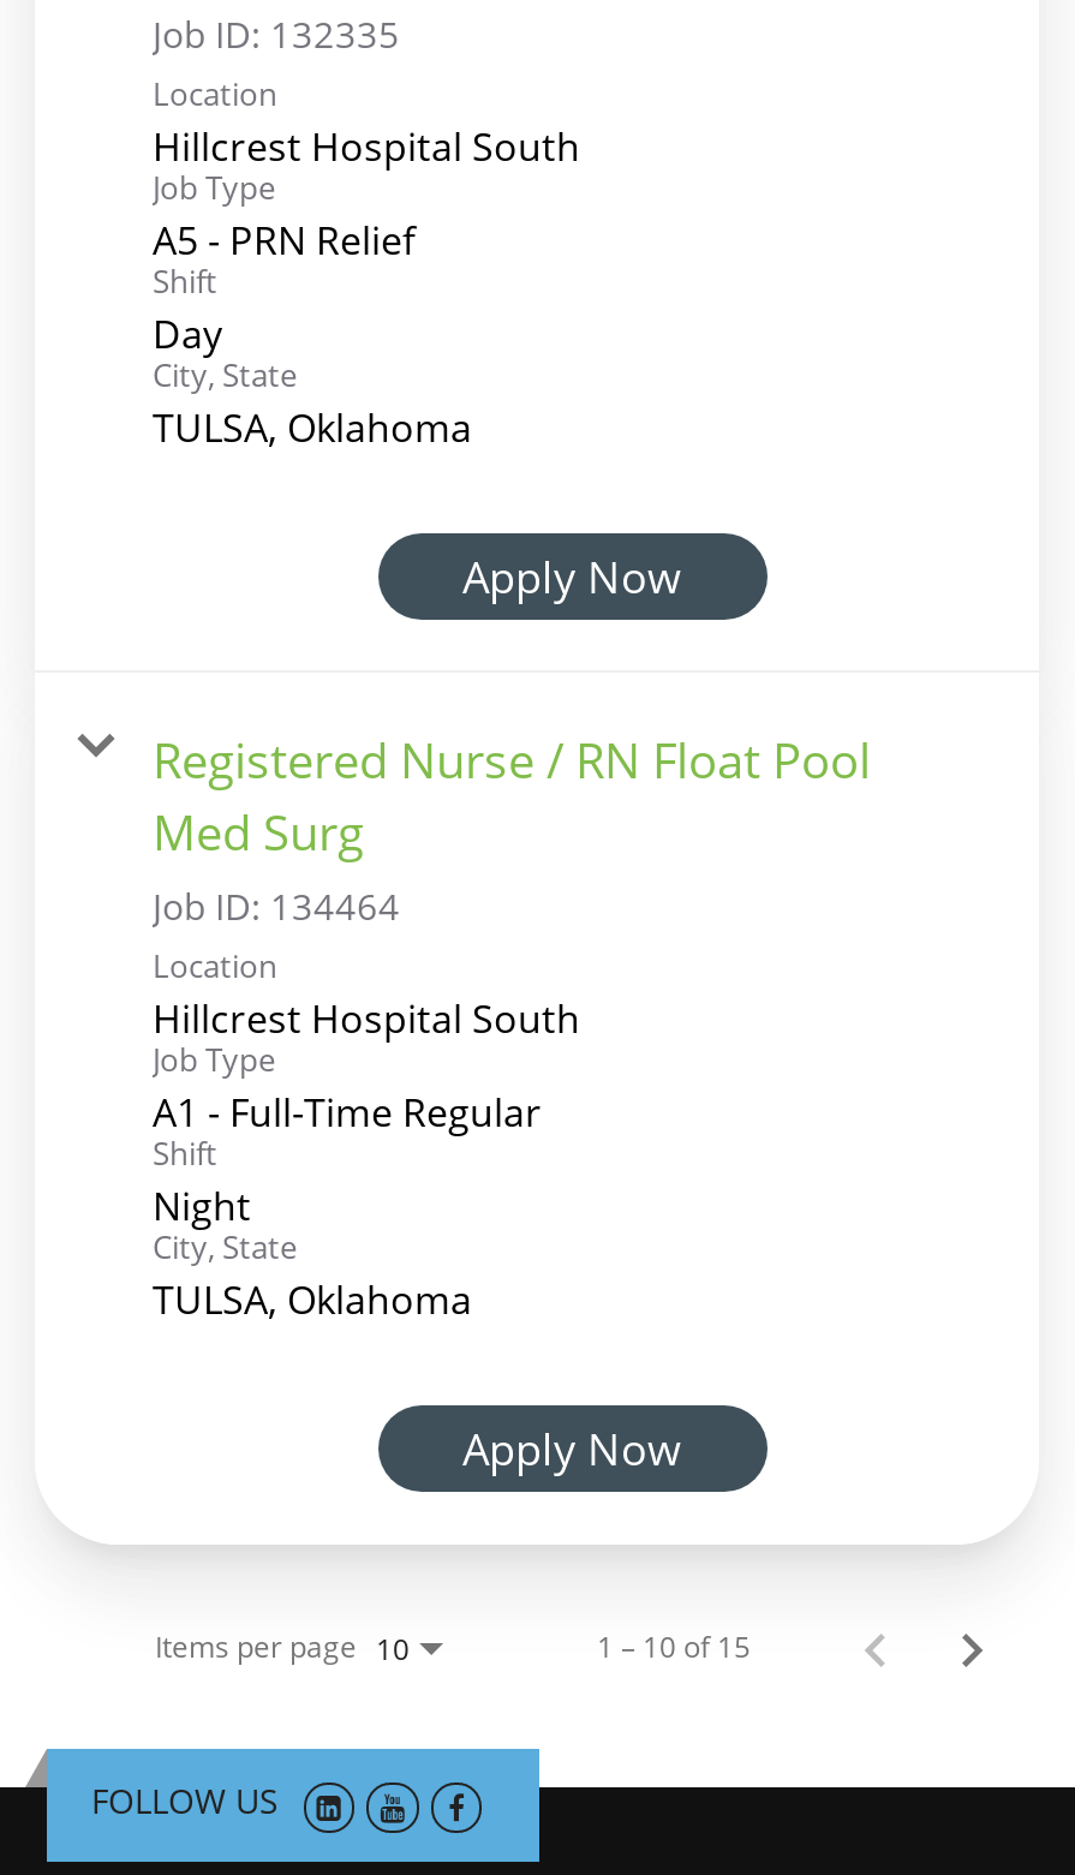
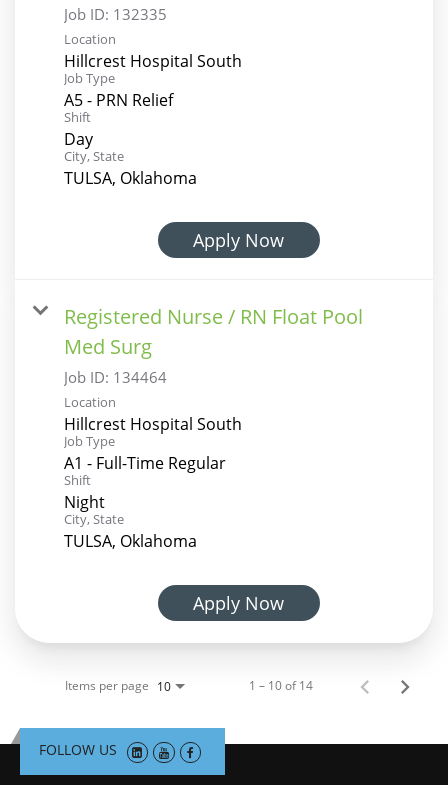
[597,1626,751,1666] 1 – 10 of 15 -> [249,677,313,694] 1 – 10 of 14

